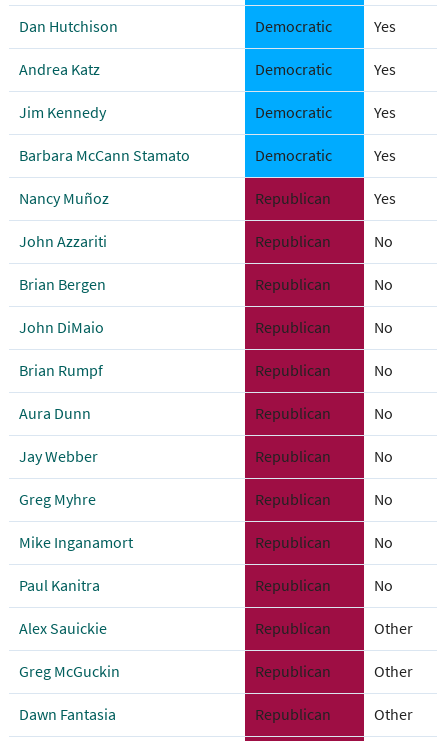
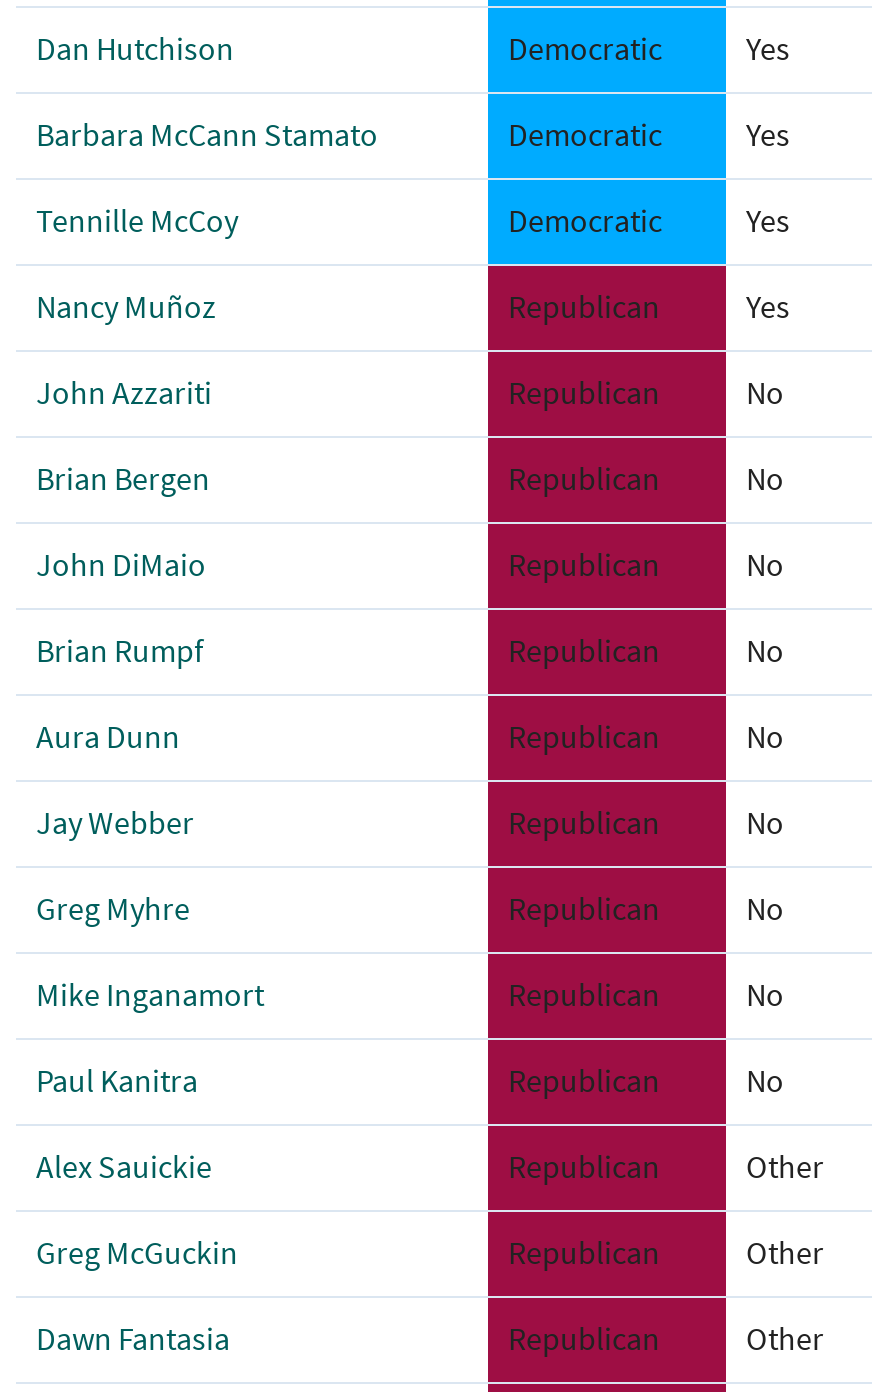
[19,59,100,79] Andrea Katz -> none
[19,102,396,122] Jim Kennedy | Democratic | Yes -> [36,200,238,240] Tennille McCoy
moved [19,145,190,165] -> [36,114,378,154]: Barbara McCann Stamato

